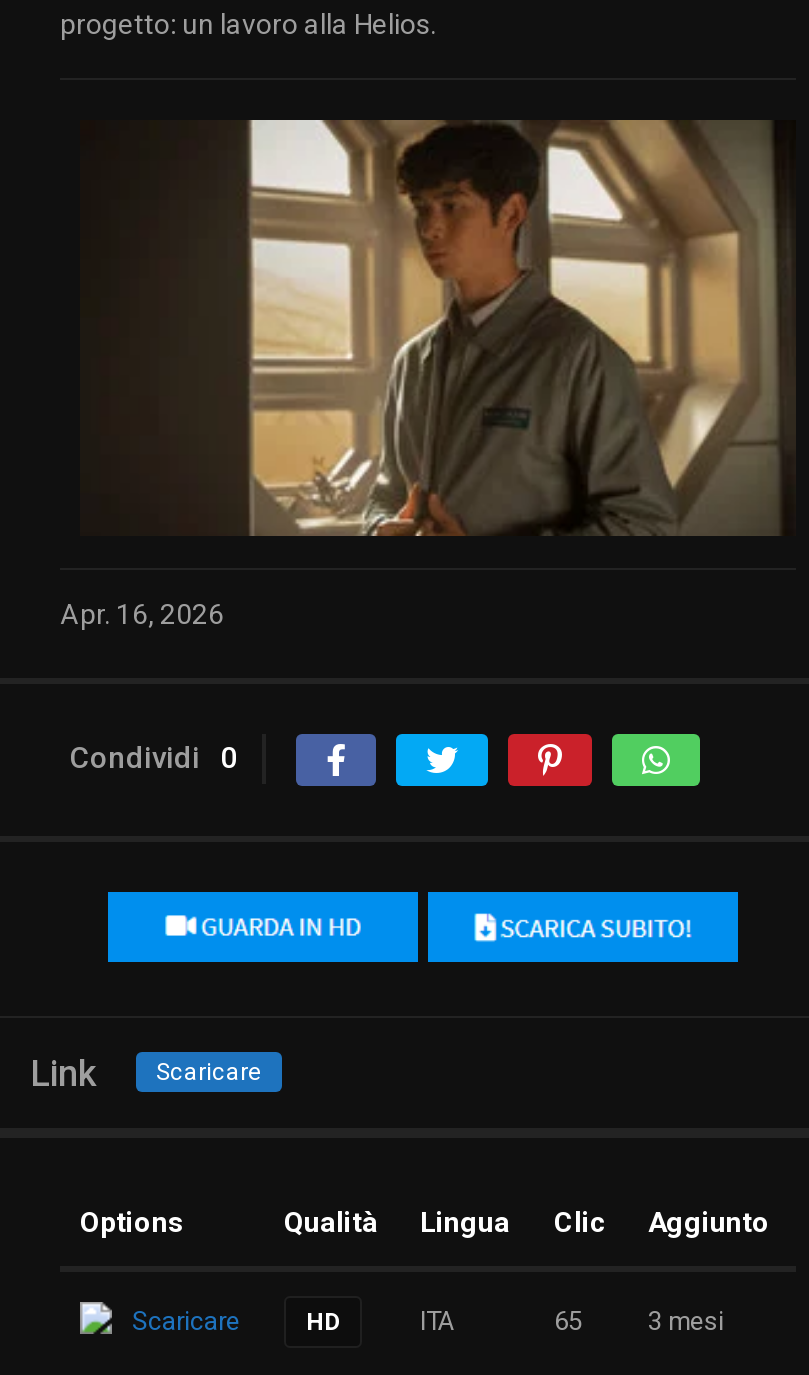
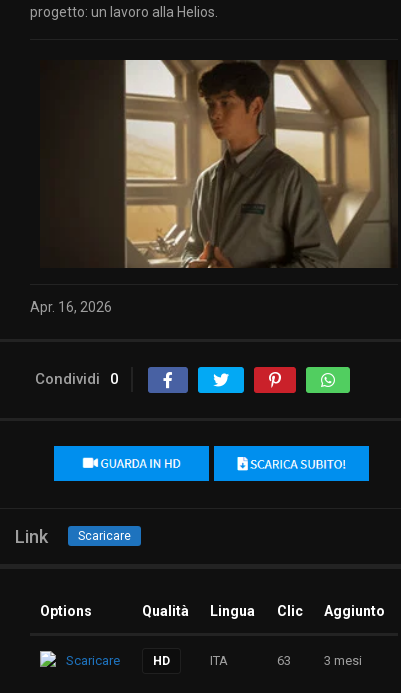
[554,1306,582,1336] 65 -> [277,653,291,668] 63

